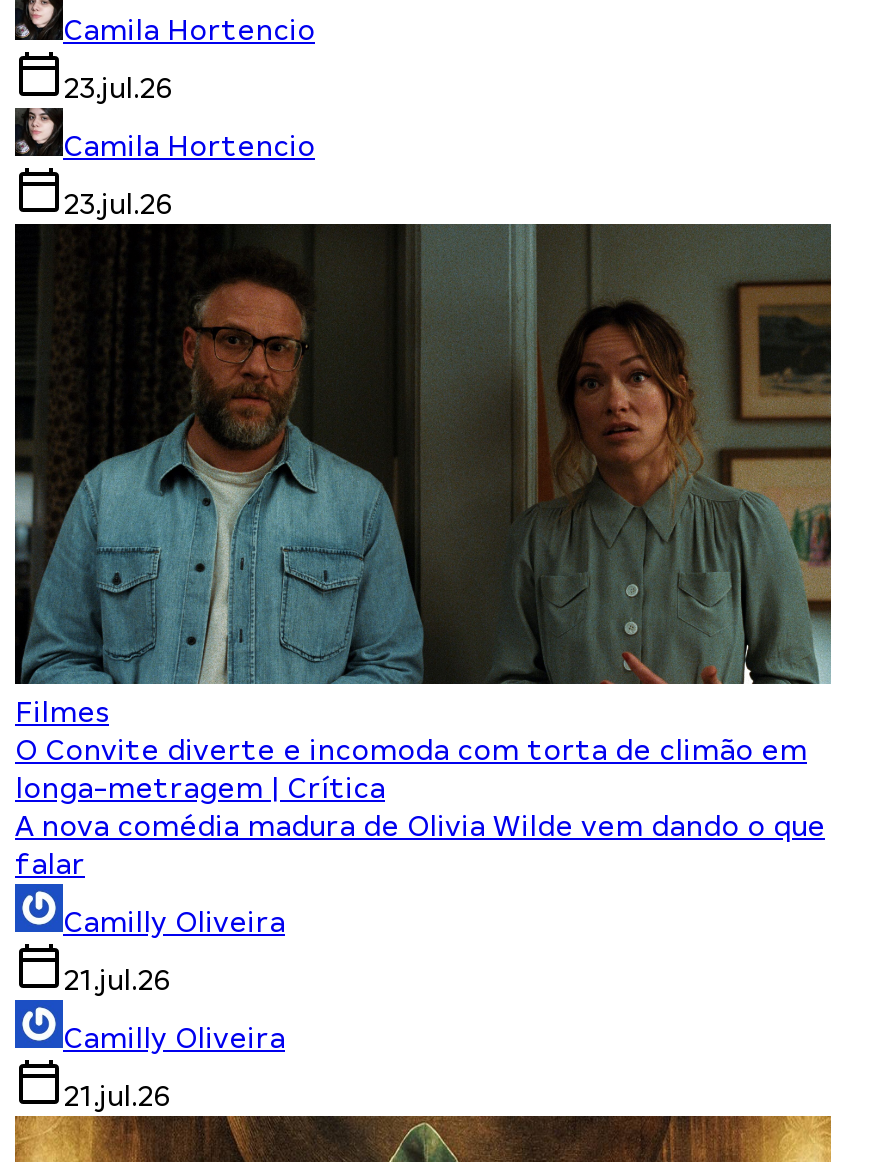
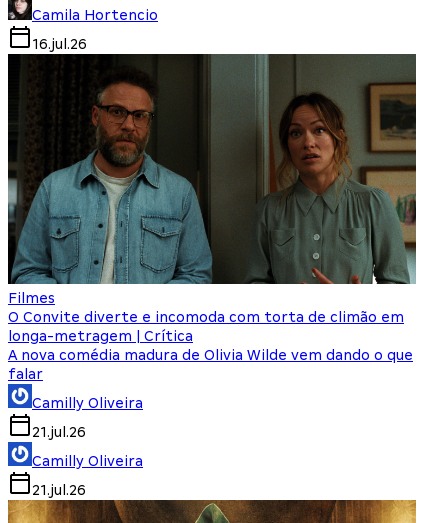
[63,72,315,220] 23.jul.26 | Camila Hortencio | 23.jul.26 -> [32,36,87,52] 16.jul.26

